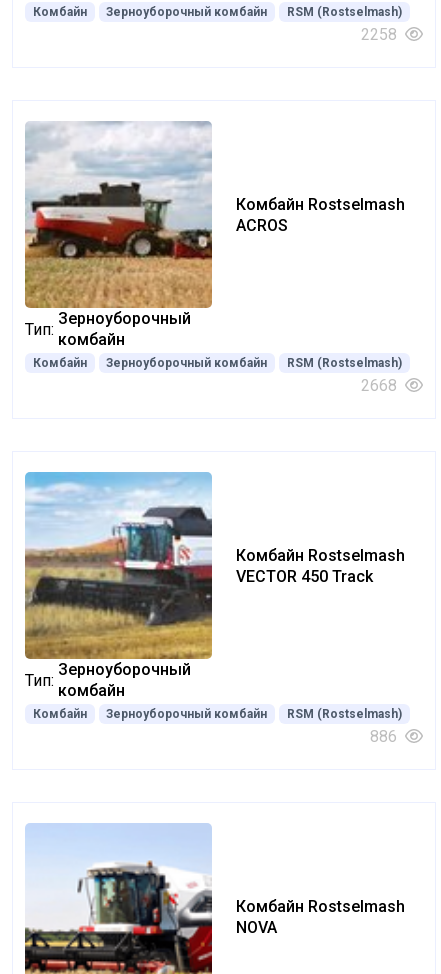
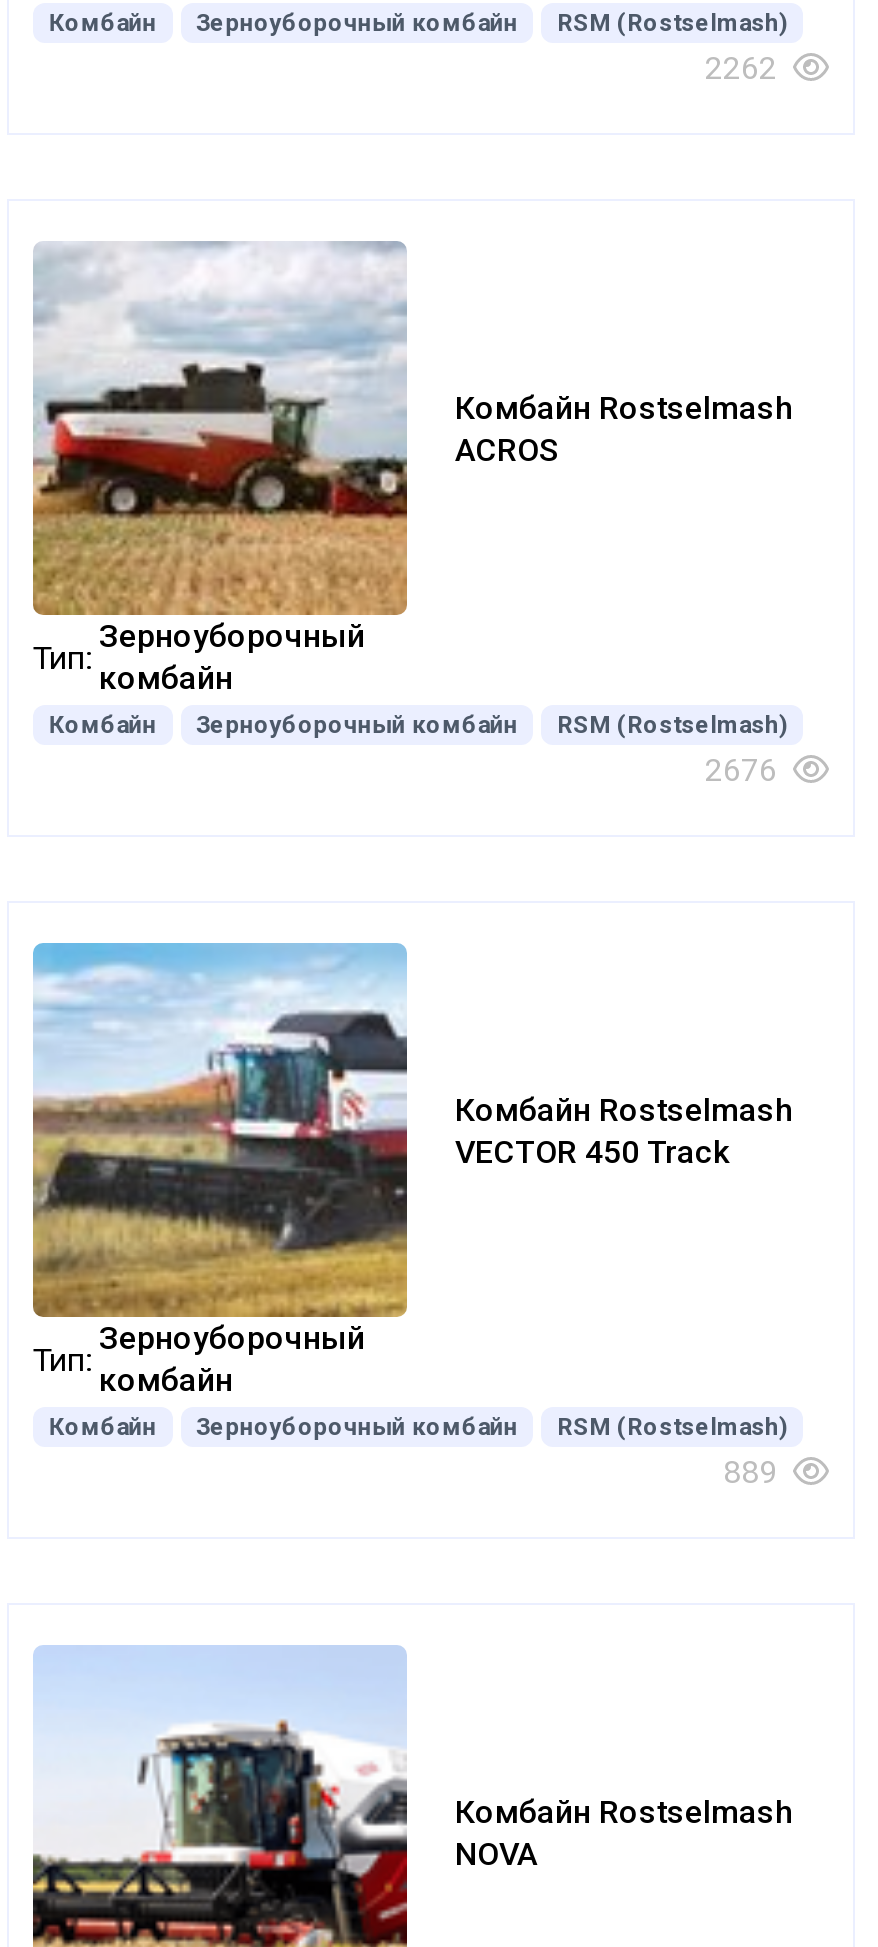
[361,25,405,44] 2258 -> [705,49,793,87] 2262
[361,376,405,395] 2668 -> [705,751,793,789] 2676
[370,727,405,746] 886 -> [723,1453,793,1491] 889

